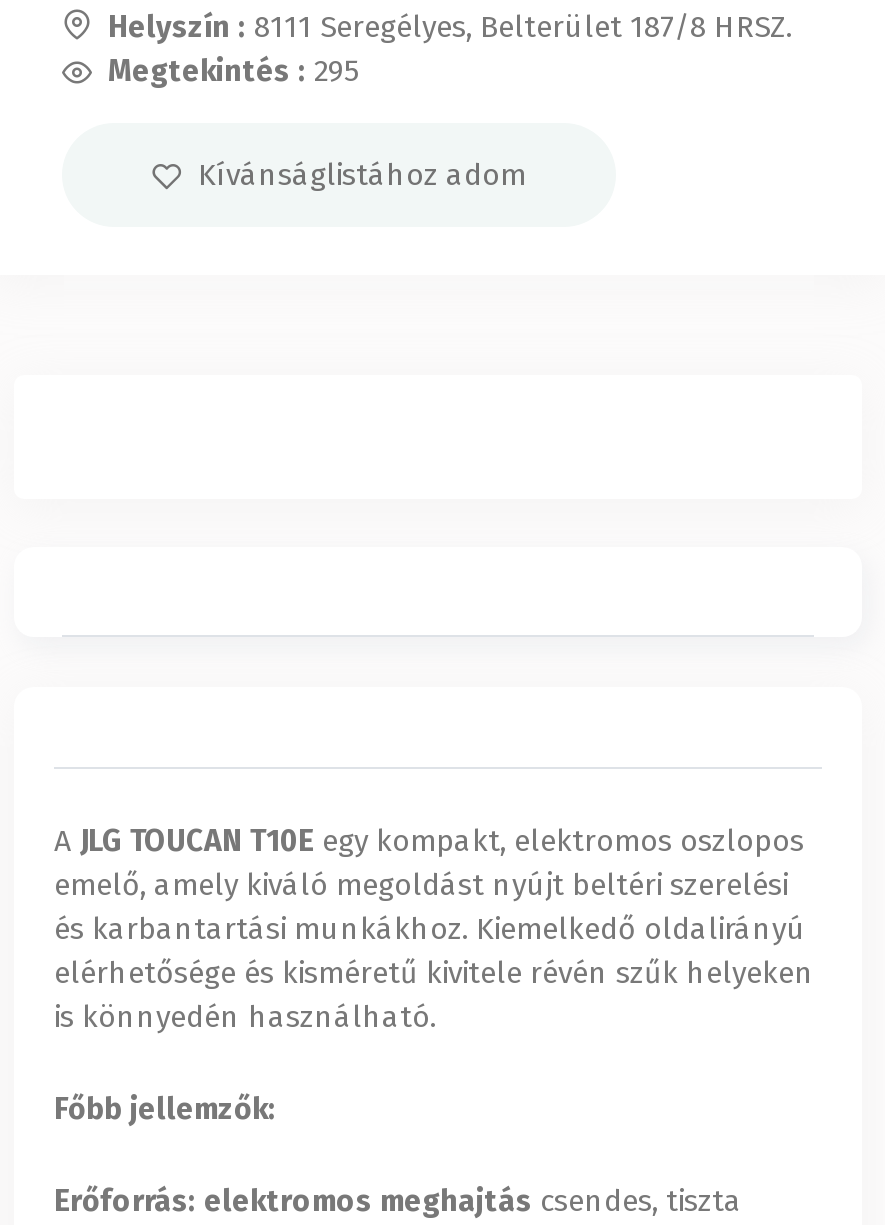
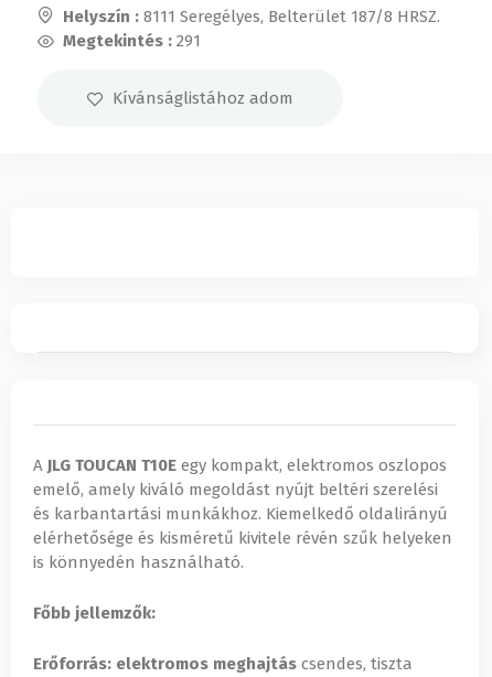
[108,53,358,89] Megtekintés : 295 -> [63,31,201,51] Megtekintés : 291

